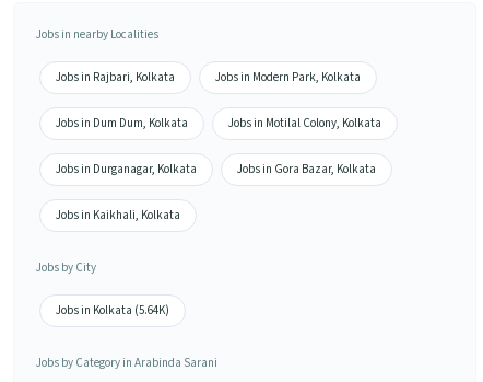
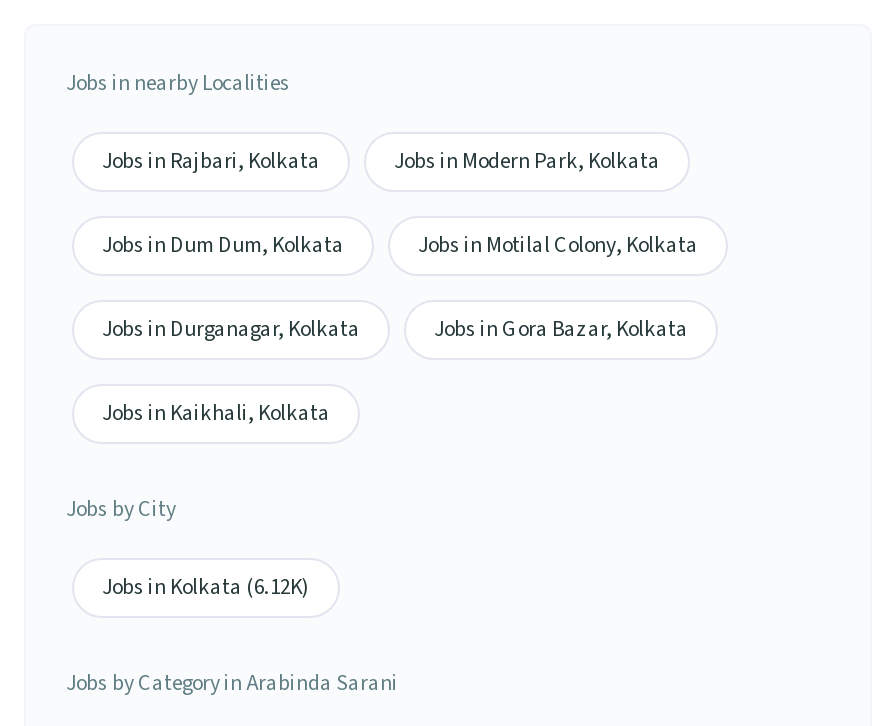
[56,302,169,318] Jobs in Kolkata (5.64K) -> [102,572,310,602] Jobs in Kolkata (6.12K)

